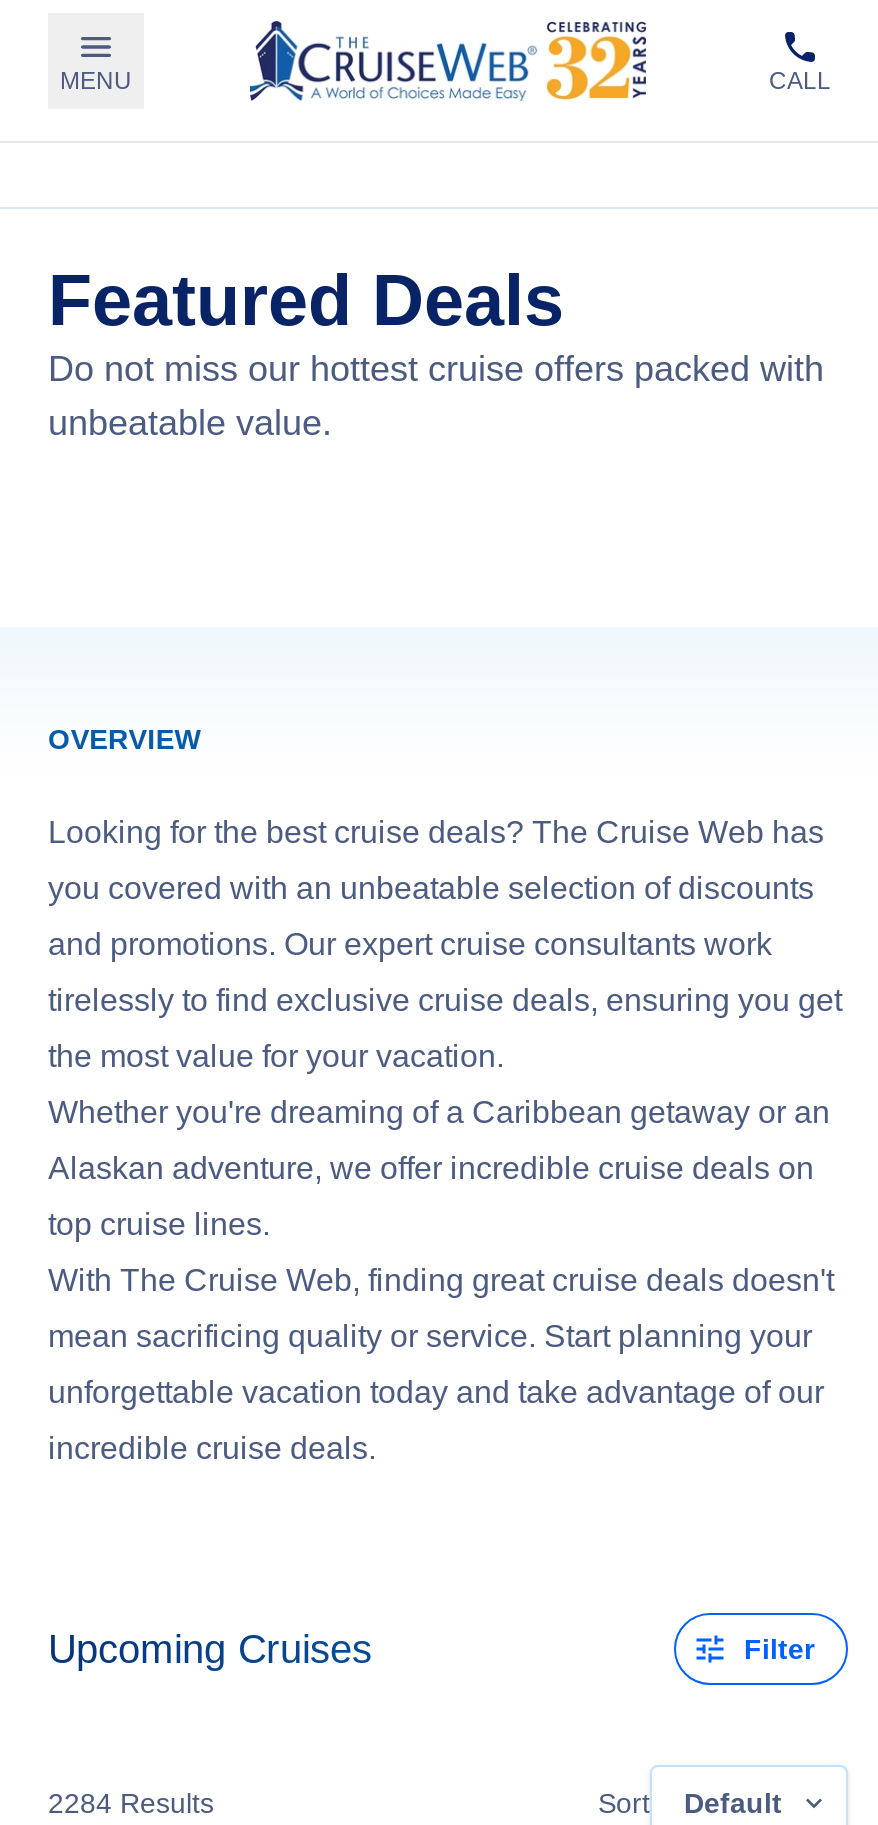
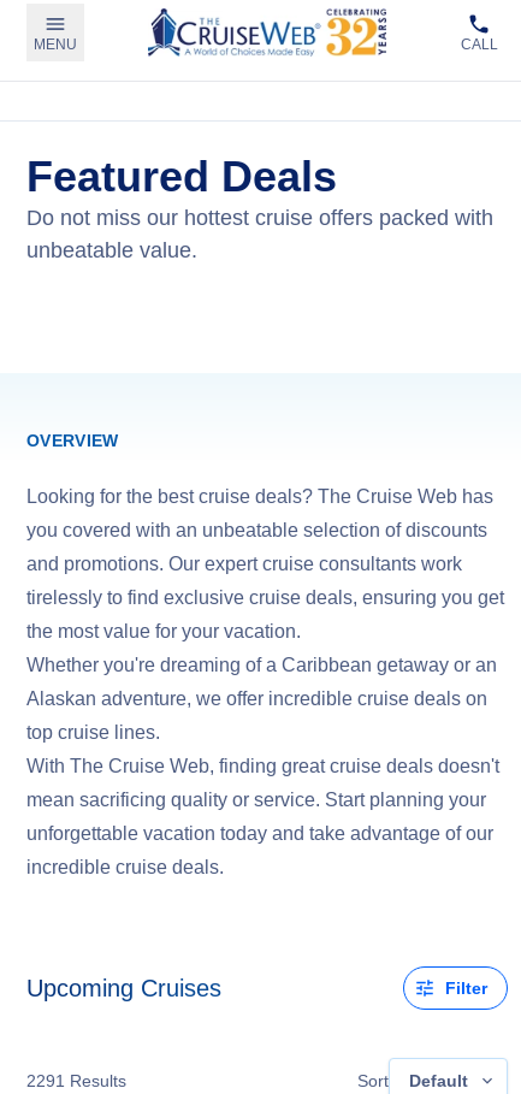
[48,1787,214,1819] 2284 Results -> [26,1071,126,1090] 2291 Results

